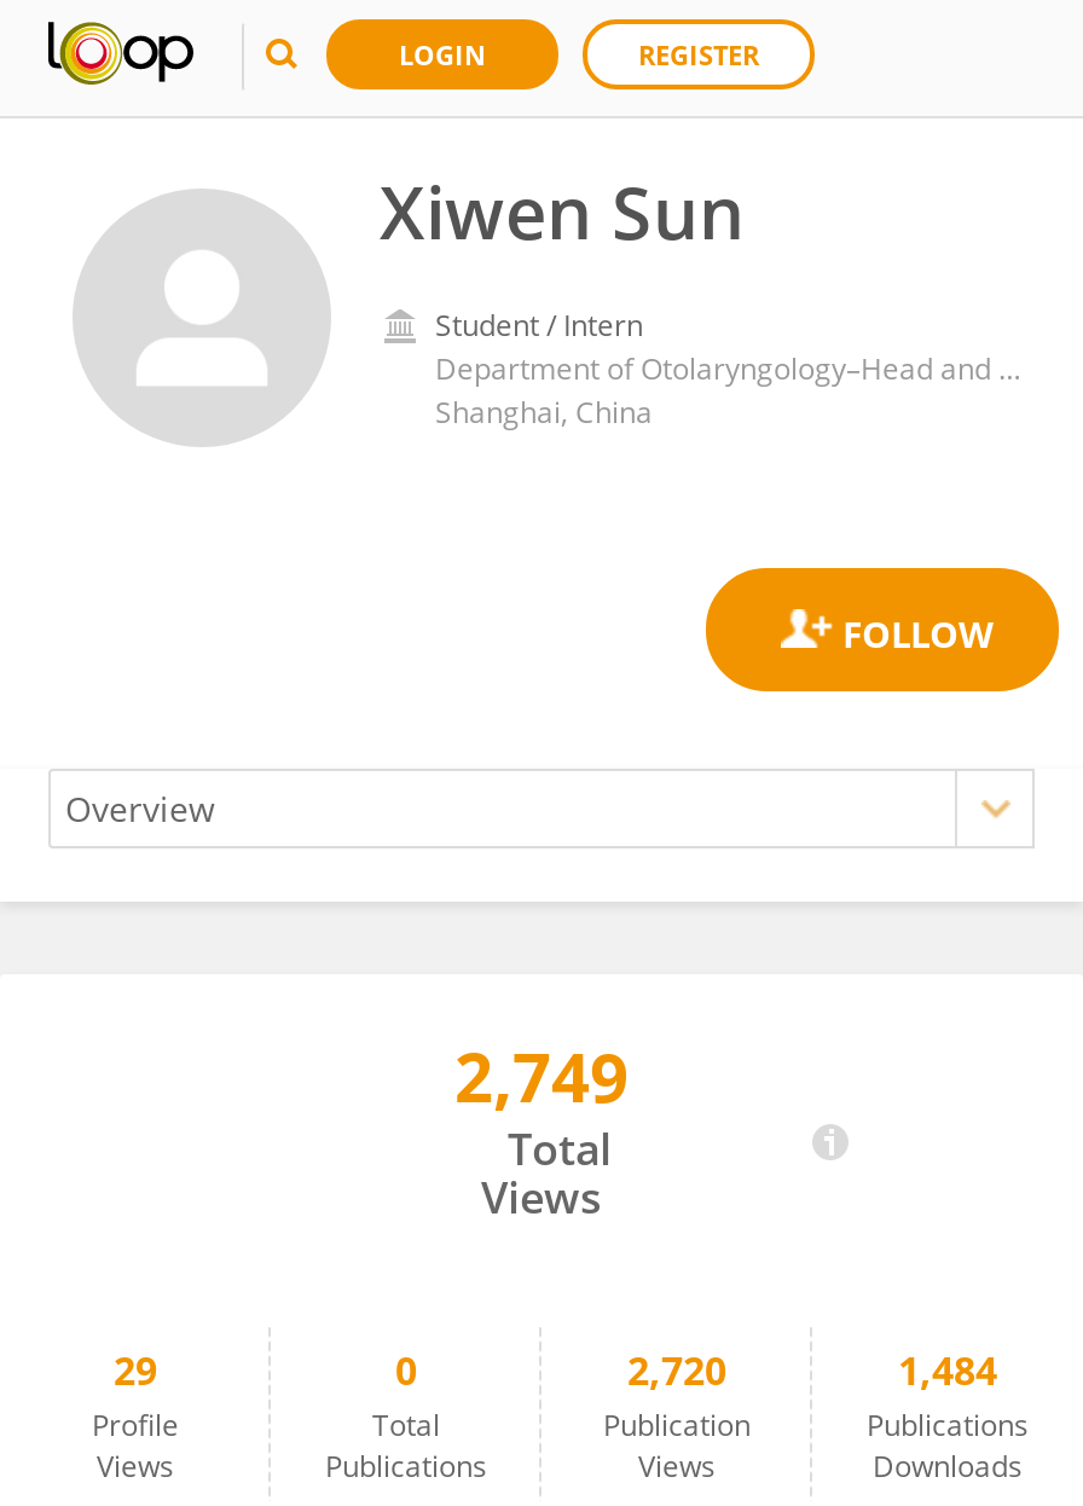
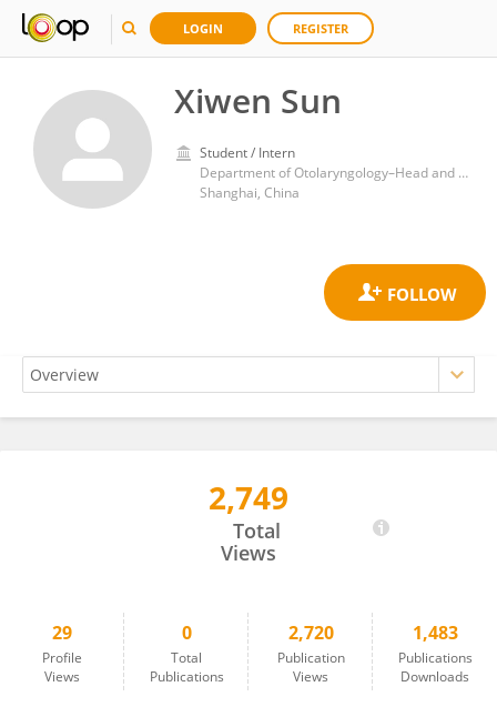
[898,1344,997,1397] 1,484 -> [412,620,458,645] 1,483

